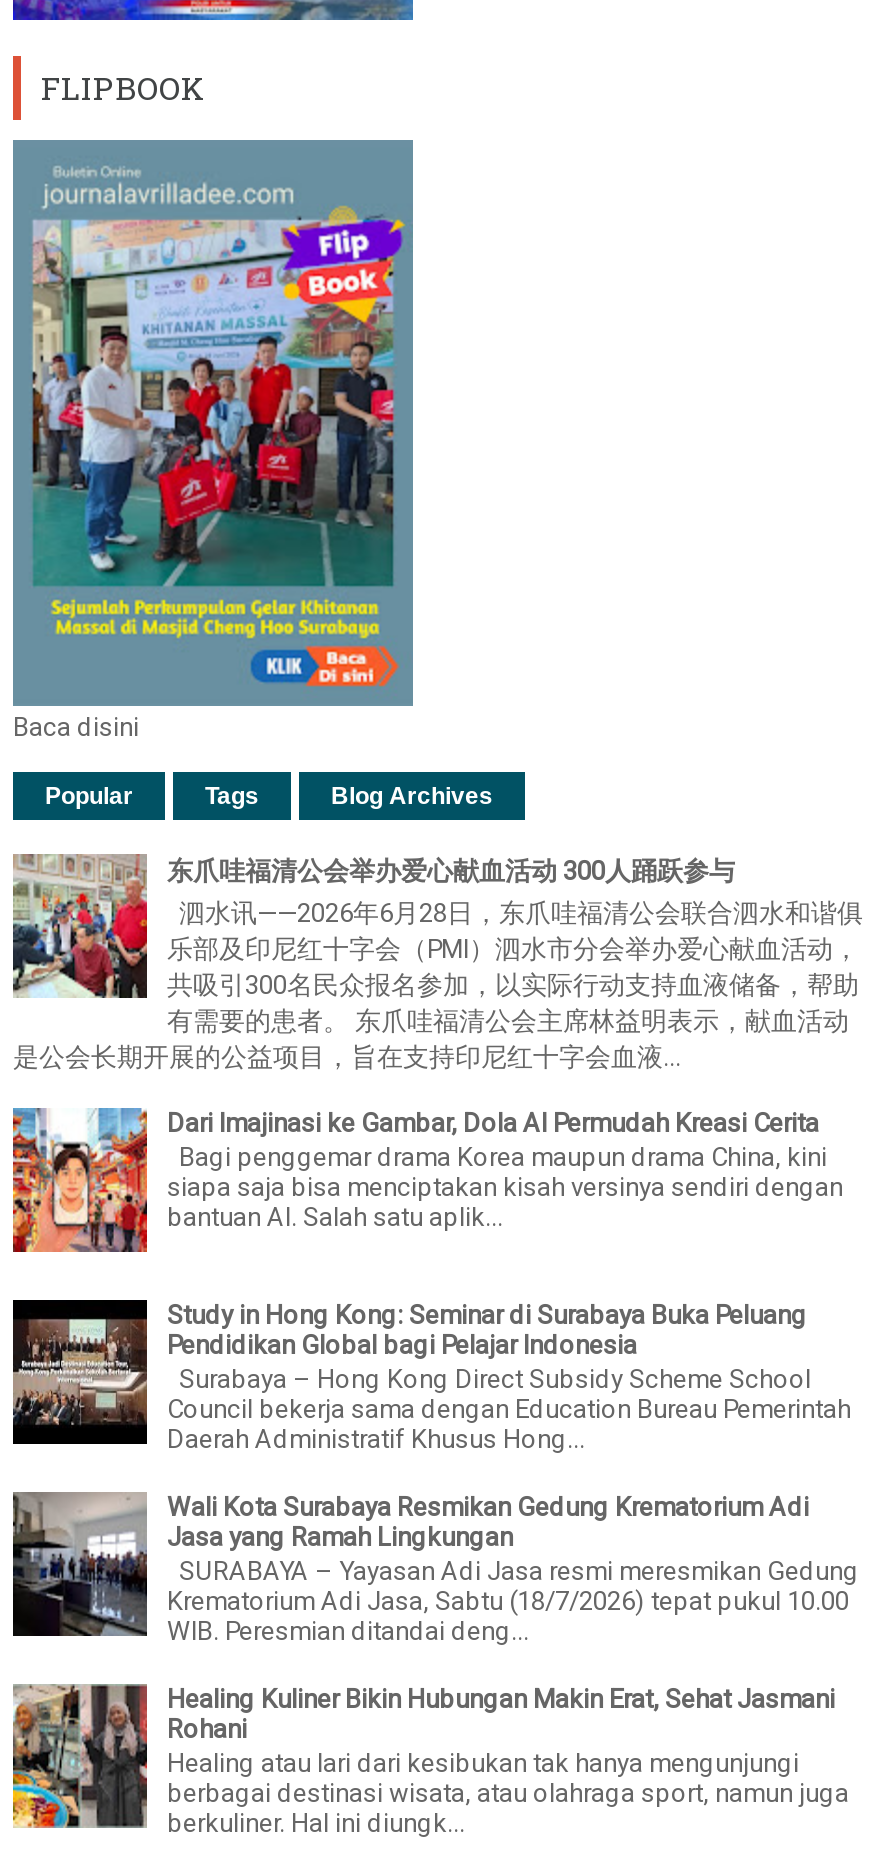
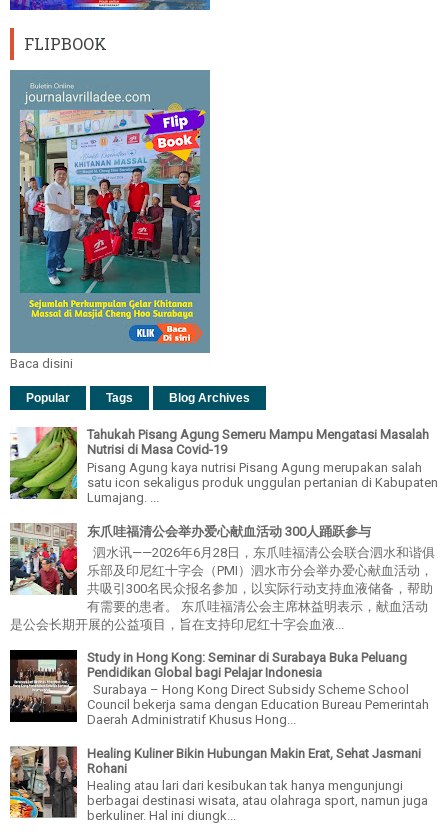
none -> [9,427,438,505] [image] | Tahukah Pisang Agung Semeru Mampu Mengatasi Masalah | Nutrisi di Masa Covid-19 | Pisang Agung kaya nutrisi Pisang Agung merupakan salah | satu icon sekaligus produk unggulan pertanian di Kabupaten | Lumajang. ...
moved [9,850,863,1071] -> [8,521,435,632]: [image] | 东爪哇福清公会举办爱心献血活动 300人踊跃参与 | 泗水讯——2026年6月28日，东爪哇福清公会联合泗水和谐俱 | 乐部及印尼红十字会（PMI）泗水市分会举办爱心献血活动， | 共吸引300名民众报名参加，以实际行动支持血液储备，帮助 | 有需要的患者。 东爪哇福清公会主席林益明表示，献血活动 | 是公会长期开展的公益项目，旨在支持印尼红十字会血液...
[11,1106,843,1254] [image] | Dari Imajinasi ke Gambar, Dola AI Permudah Kreasi Cerita | Bagi penggemar drama Korea maupun drama China, kini | siapa saja bisa menciptakan kisah versinya sendiri dengan | bantuan AI. Salah satu aplik... -> none
[13,1491,859,1647] [image] | Wali Kota Surabaya Resmikan Gedung Krematorium Adi | Jasa yang Ramah Lingkungan | SURABAYA – Yayasan Adi Jasa resmi meresmikan Gedung | Krematorium Adi Jasa, Sabtu (18/7/2026) tepat pukul 10.00 | WIB. Peresmian ditandai deng... -> none

